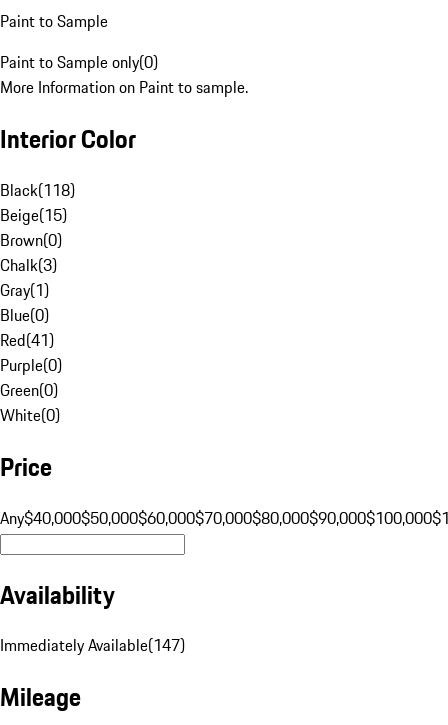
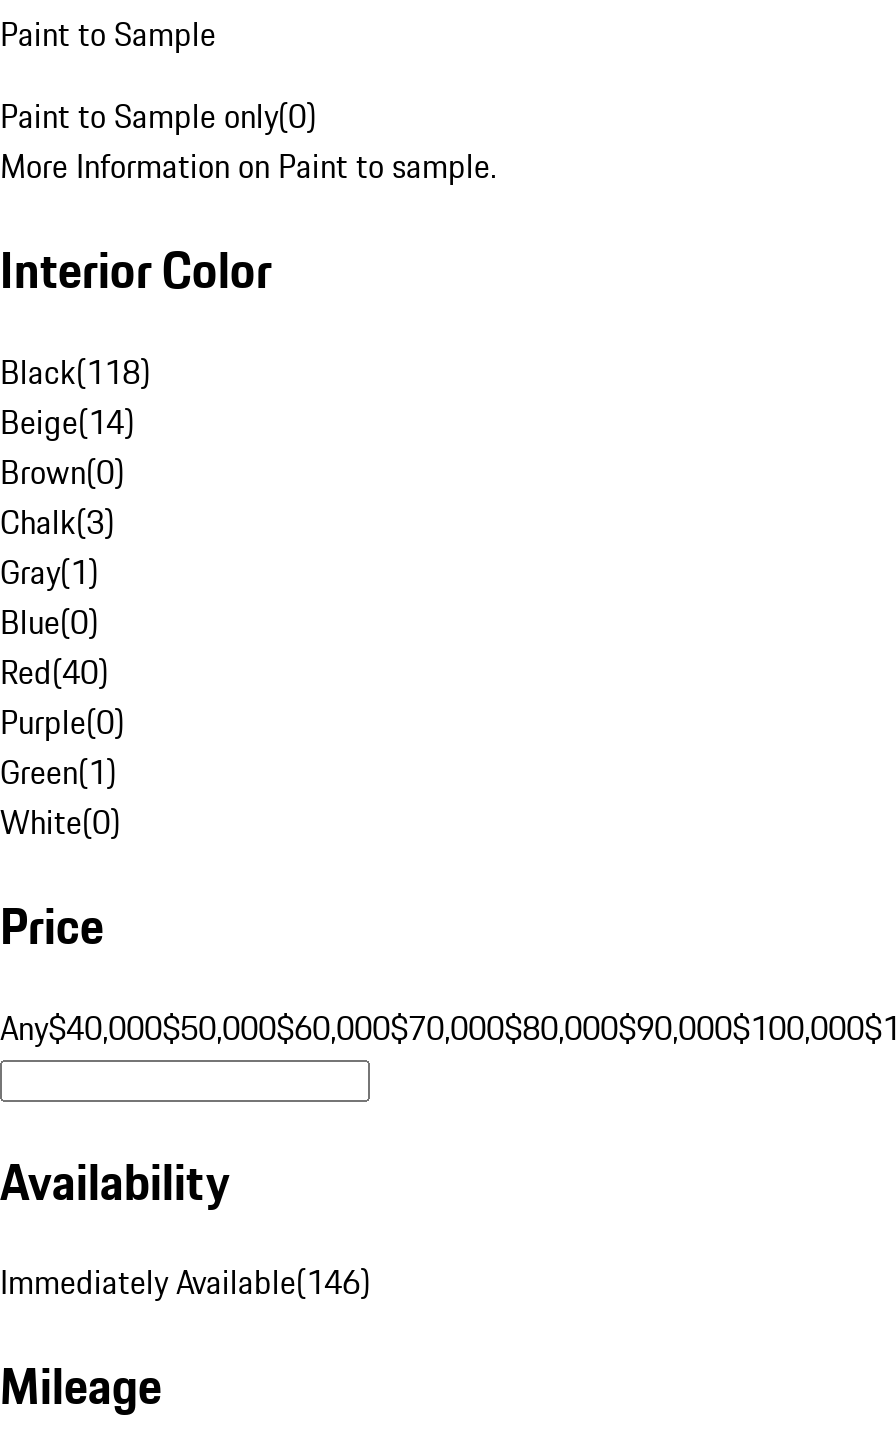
[0,203,67,227] Beige(15) -> [0,398,134,446] Beige(14)
[0,328,54,352] Red(41) -> [0,648,108,696] Red(40)
[0,378,58,402] Green(0) -> [0,748,116,796] Green(1)
[0,633,185,657] Immediately Available(147) -> [0,1259,370,1307] Immediately Available(146)

